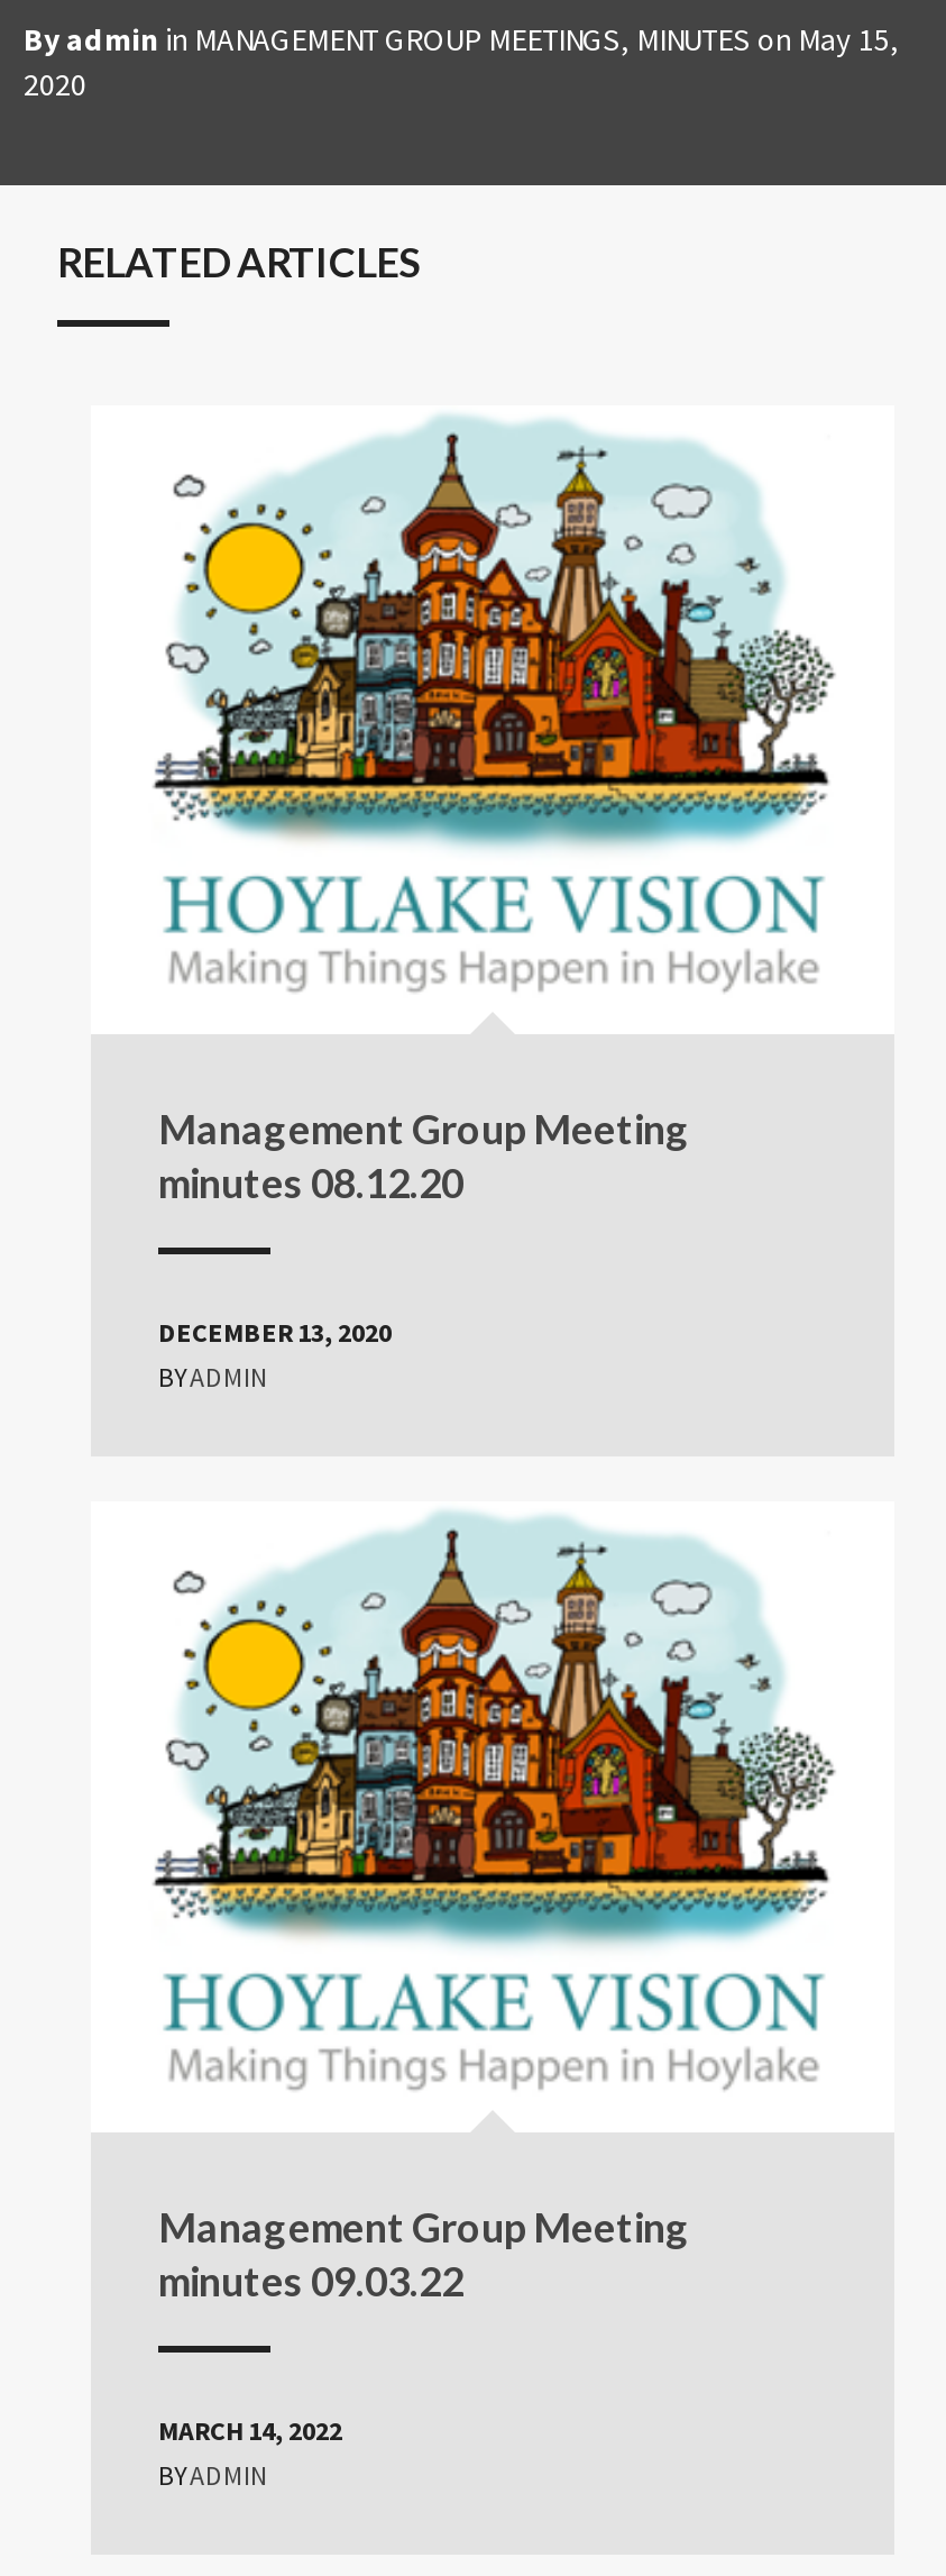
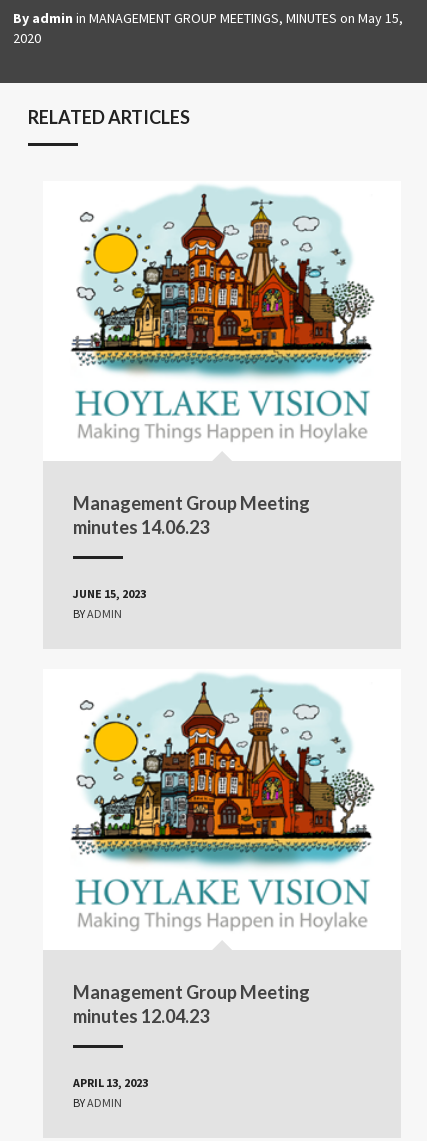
[158,1159,463,1208] minutes 08.12.20 -> [73,516,209,538] minutes 14.06.23
[158,1316,392,1350] DECEMBER 13, 2020 -> [73,586,146,601] JUNE 15, 2023
[158,2256,463,2305] minutes 09.03.22 -> [73,1005,209,1027] minutes 12.04.23
[158,2413,342,2446] MARCH 14, 2022 -> [73,1075,148,1090] APRIL 13, 2023

